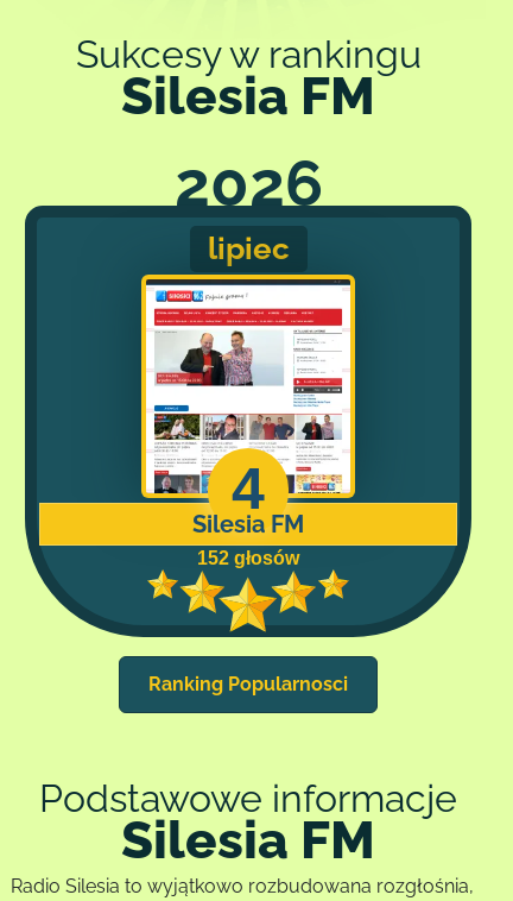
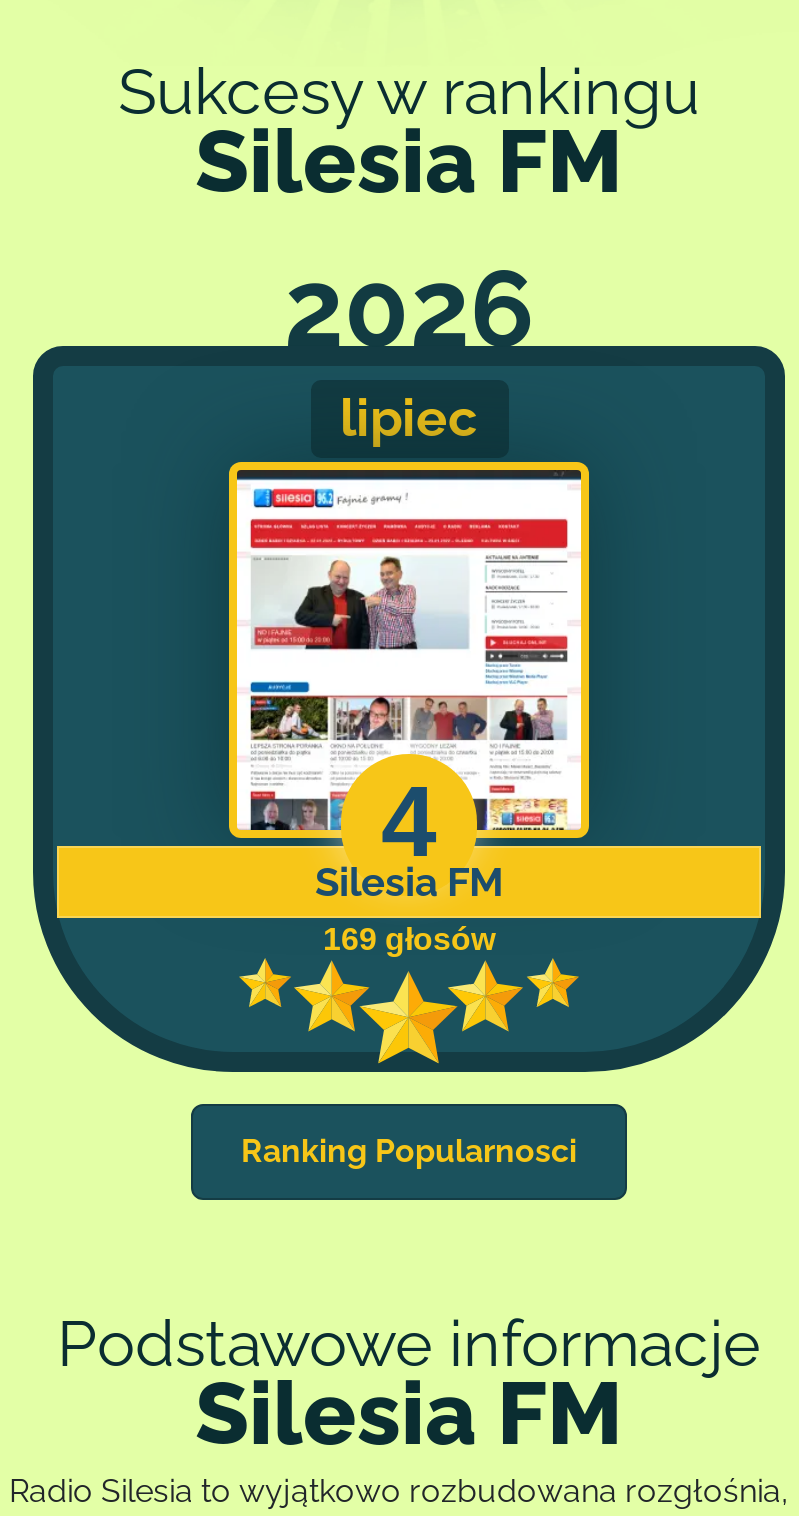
[197,547,299,568] 152 głosów -> [323,921,495,955] 169 głosów

